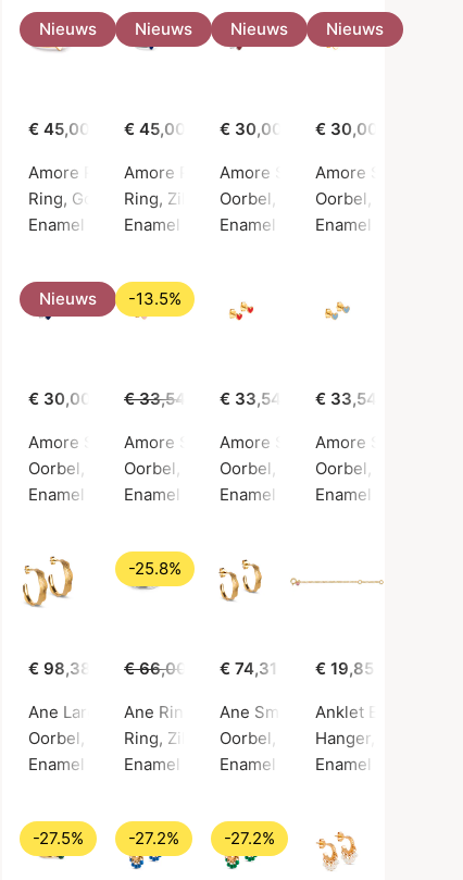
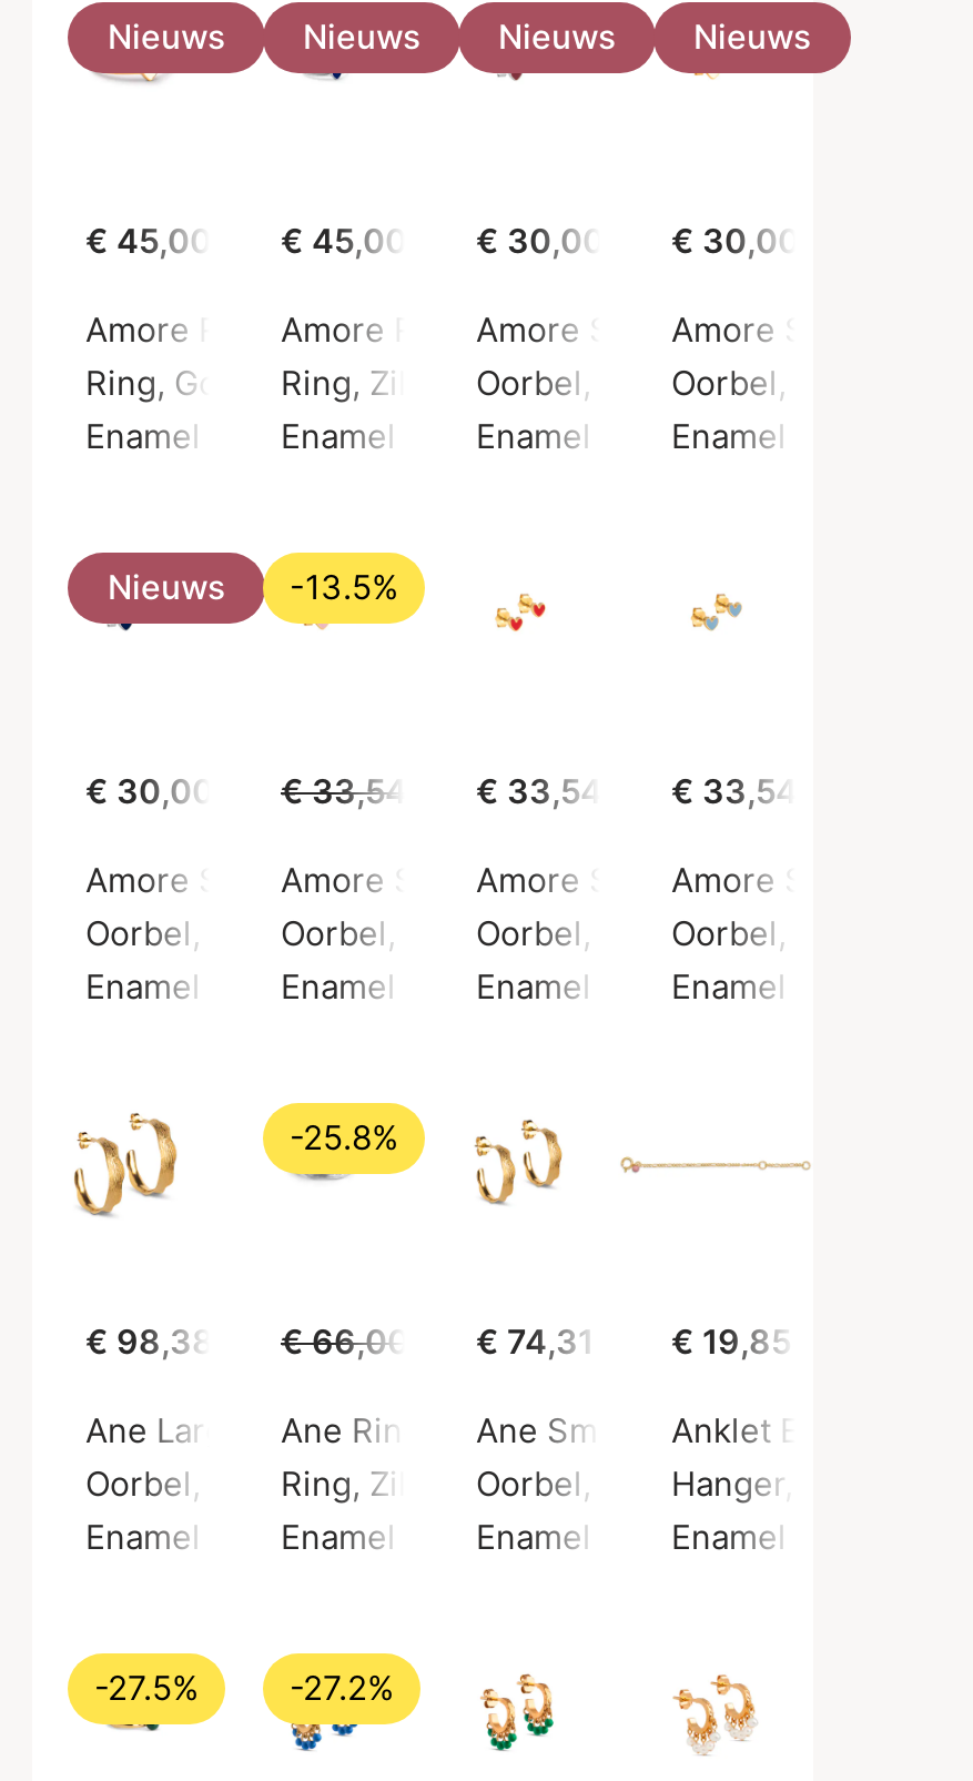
[224,828,275,848] -27.2% -> none

